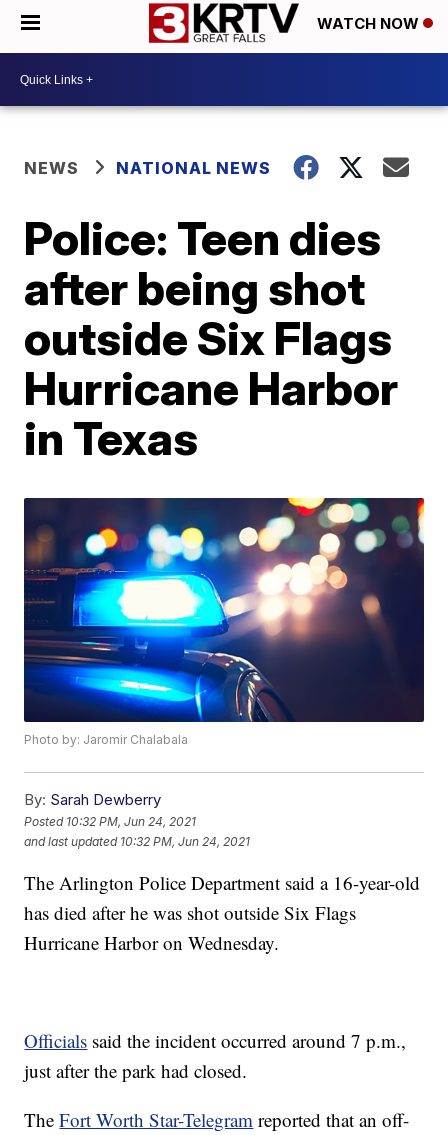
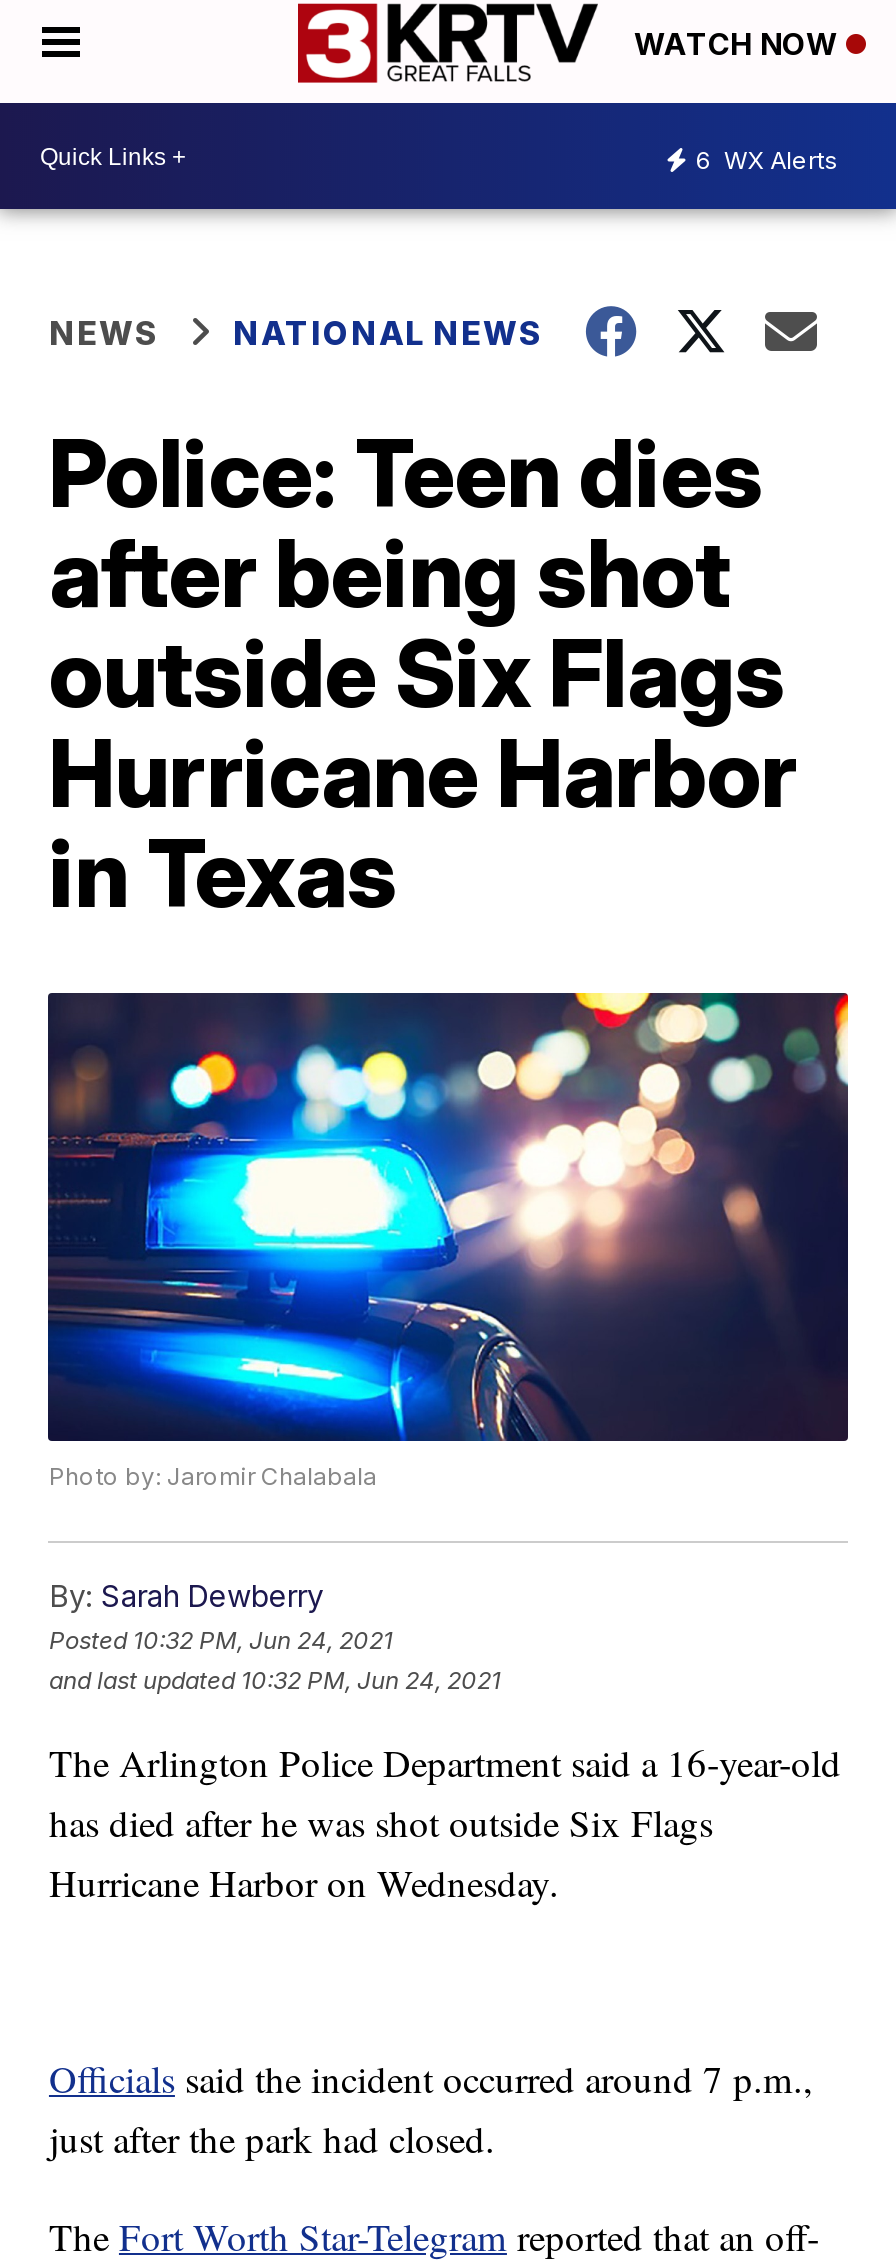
none -> [696,144,838,174] 6 WX Alerts

